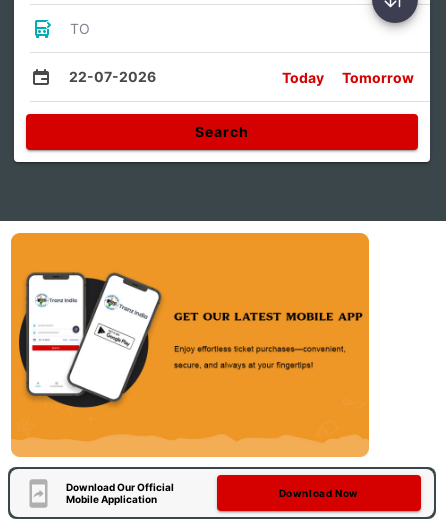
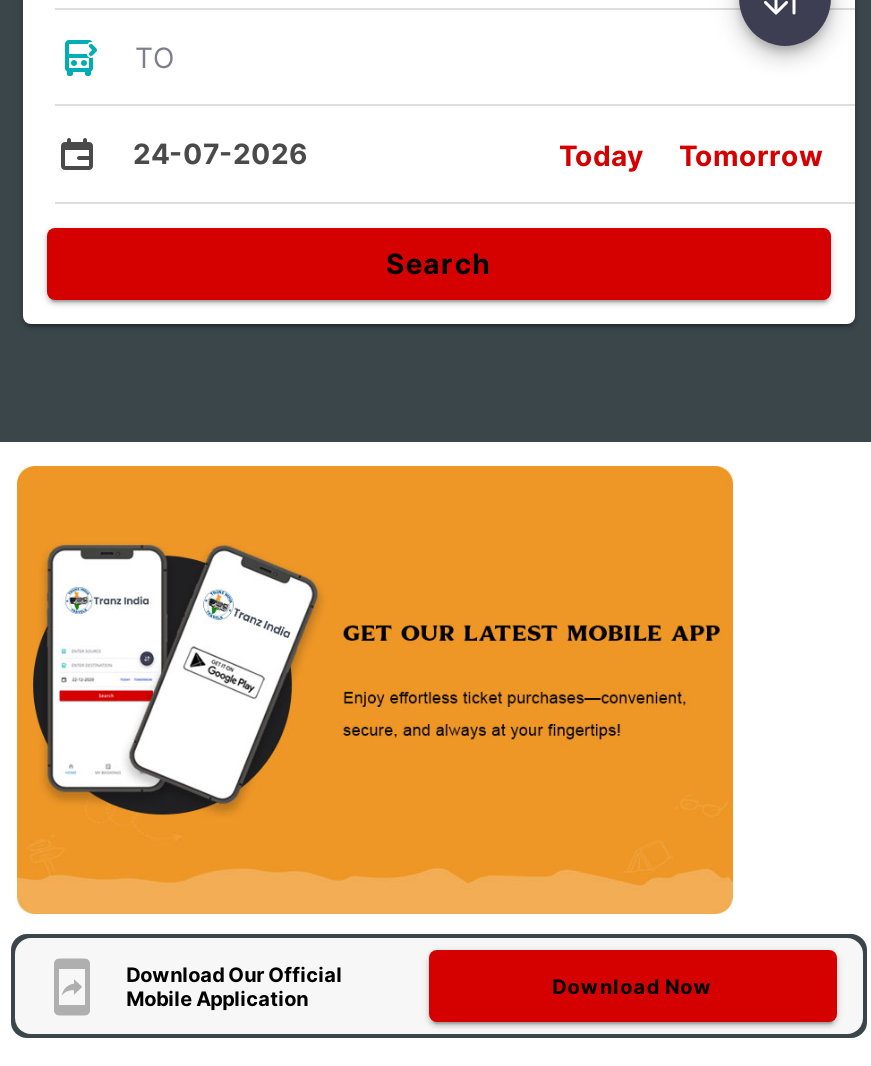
[69,68,156,85] 22-07-2026 -> [133,136,307,170] 24-07-2026

